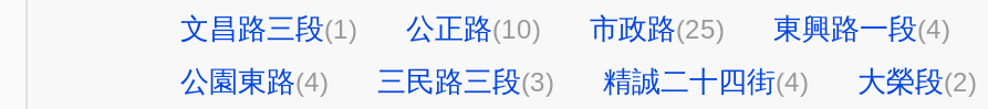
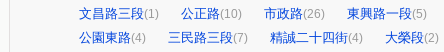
[590,12,725,45] 市政路(25) -> [264,6,325,21] 市政路(26)
[773,12,950,45] 東興路一段(4) -> [347,6,427,21] 東興路一段(5)
[180,65,977,98] 公園東路(4) 三民路三段(3) 精誠二十四街(4) 大榮段(2) -> [79,30,439,45] 公園東路(4) 三民路三段(7) 精誠二十四街(4) 大榮段(2)

